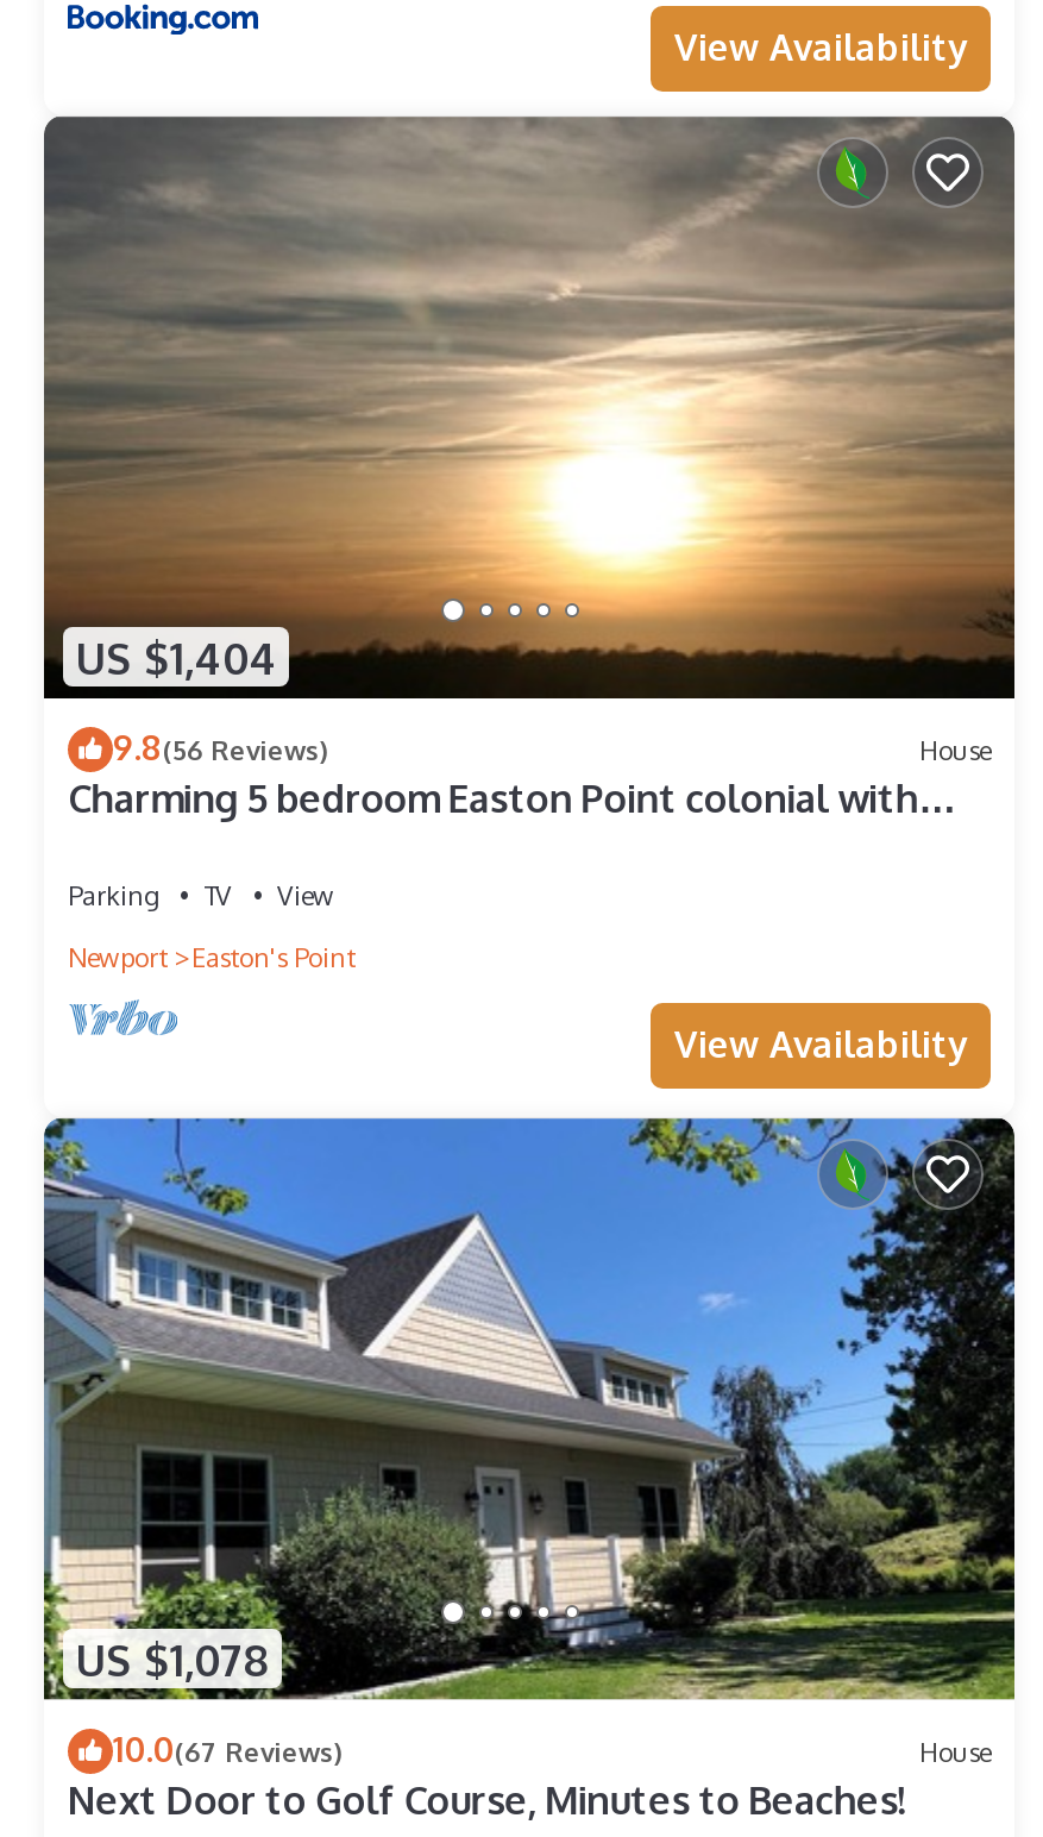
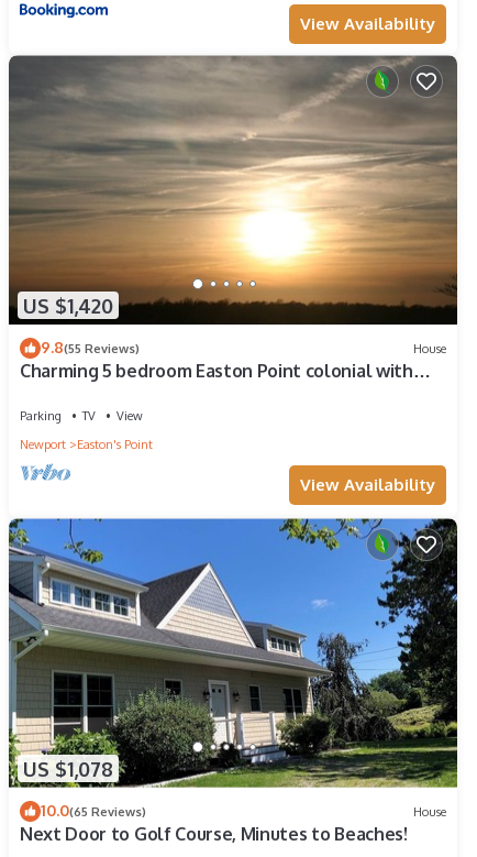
[75,631,277,683] US $1,404 -> [23,293,113,318] US $1,420
[113,727,329,768] 9.8(56 Reviews) -> [41,338,140,357] 9.8(55 Reviews)
[113,1729,344,1769] 10.0(67 Reviews) -> [41,801,146,820] 10.0(65 Reviews)

